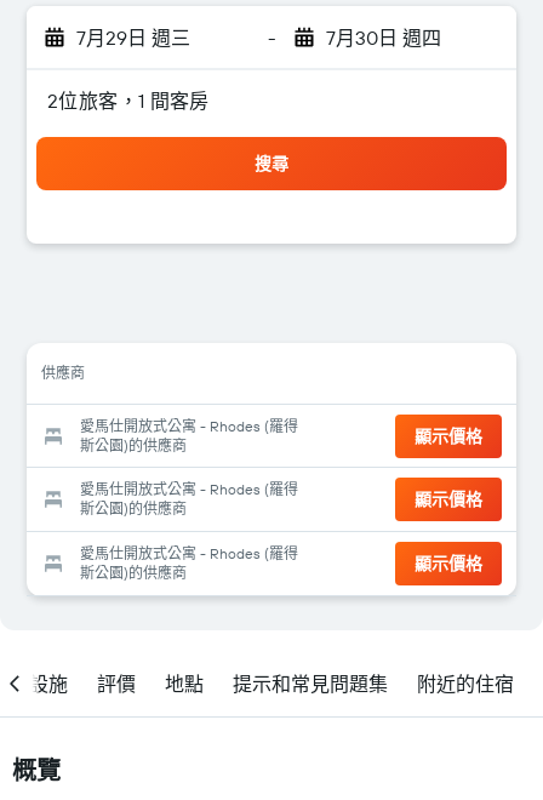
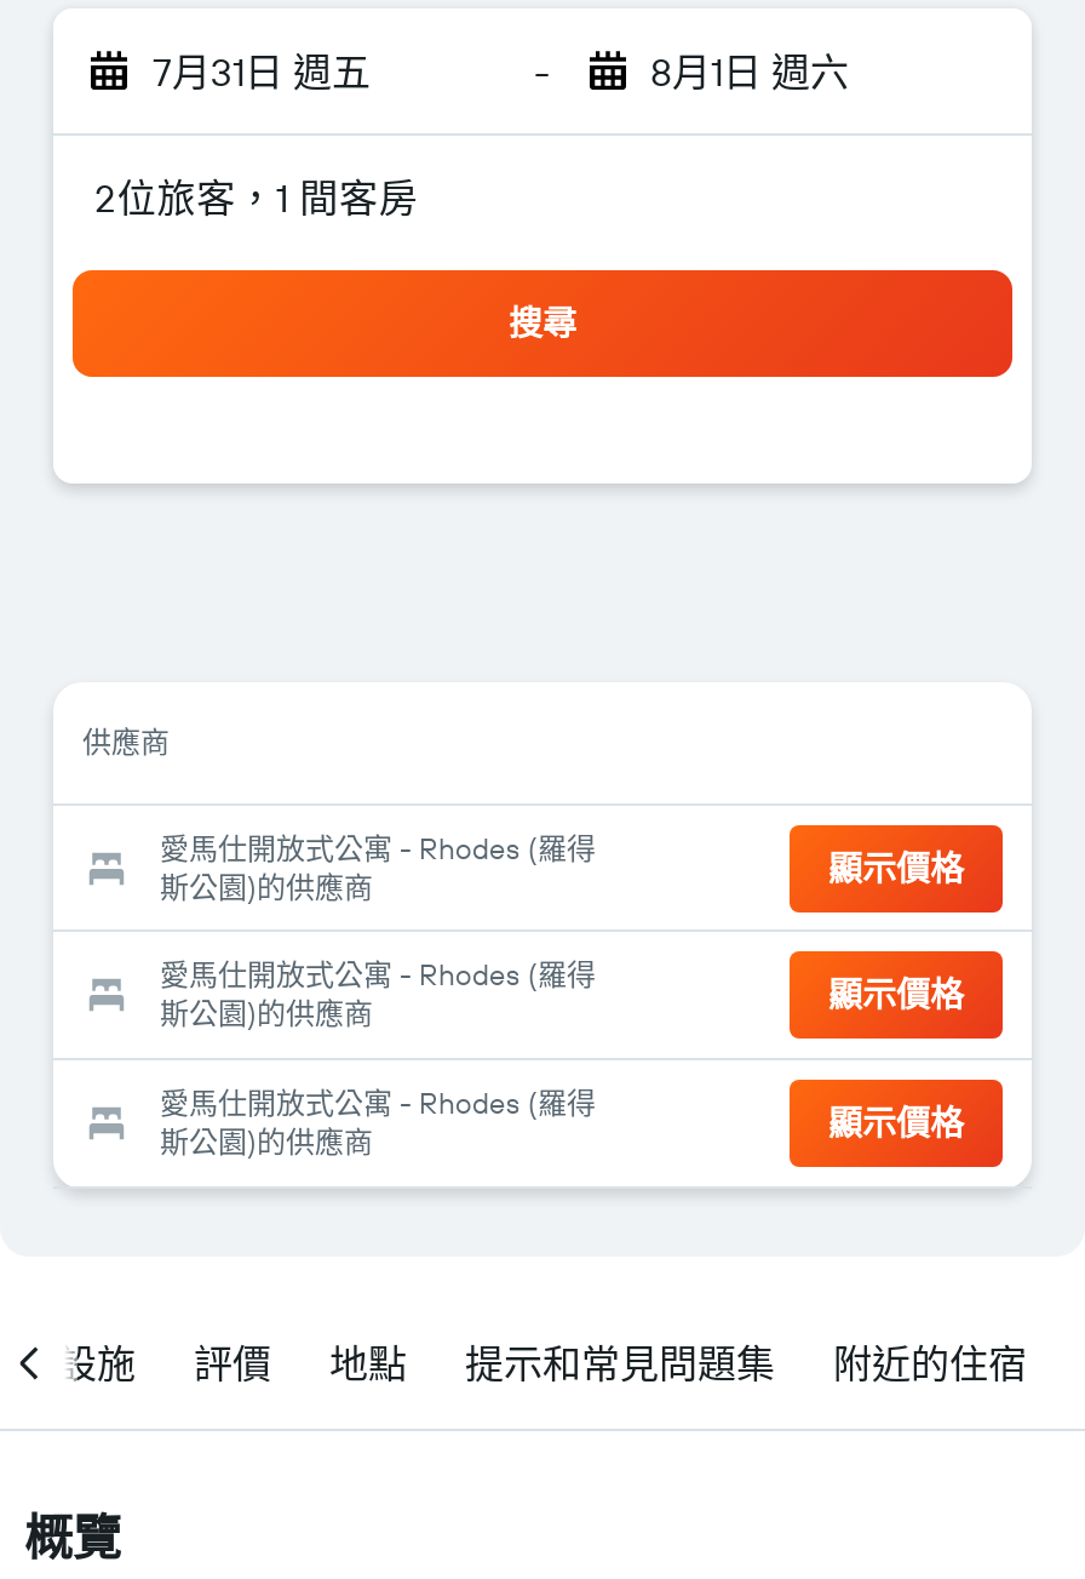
[76,25,190,50] 7月29日 週三 -> [153,47,371,96] 7月31日 週五
[325,25,441,50] 7月30日 週四 -> [650,47,849,96] 8月1日 週六

